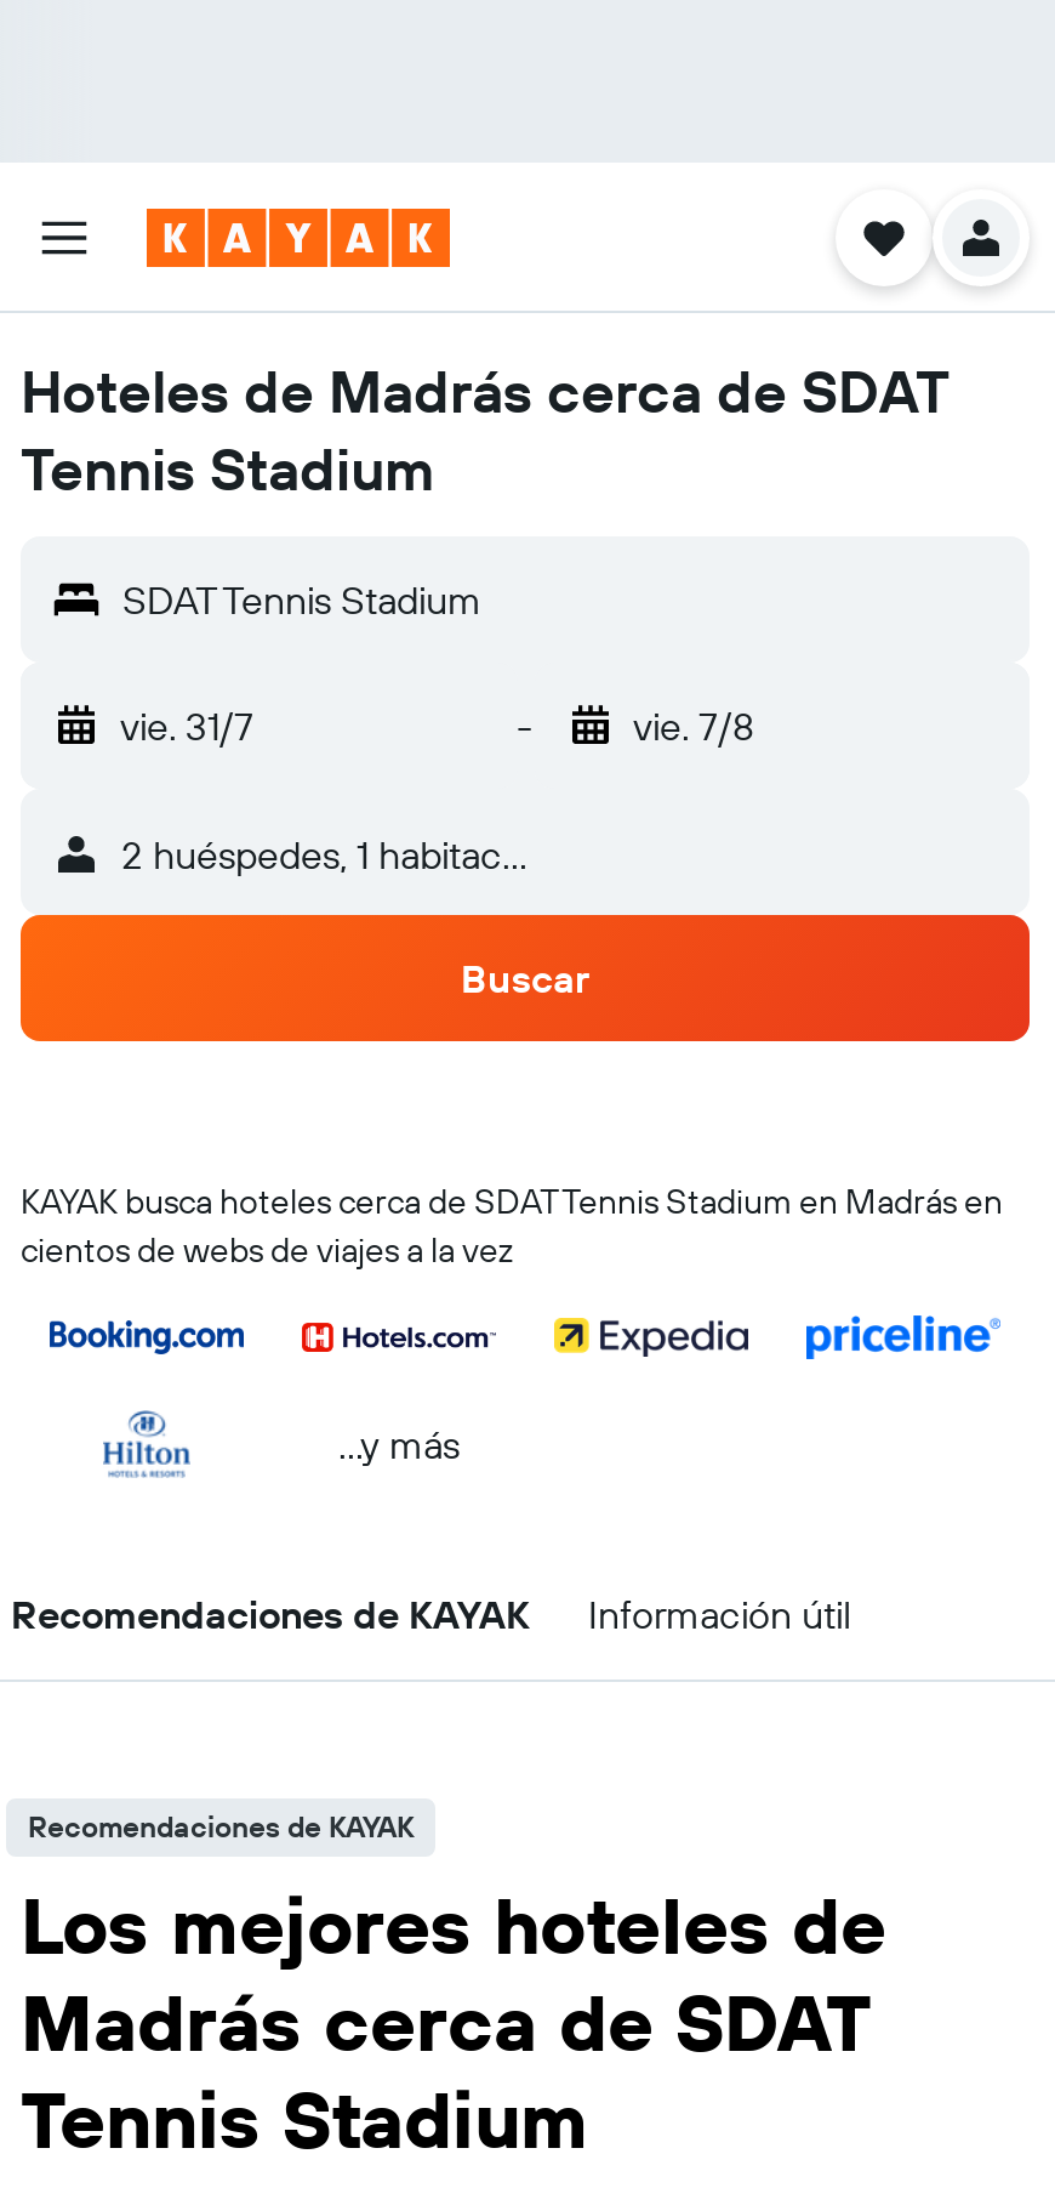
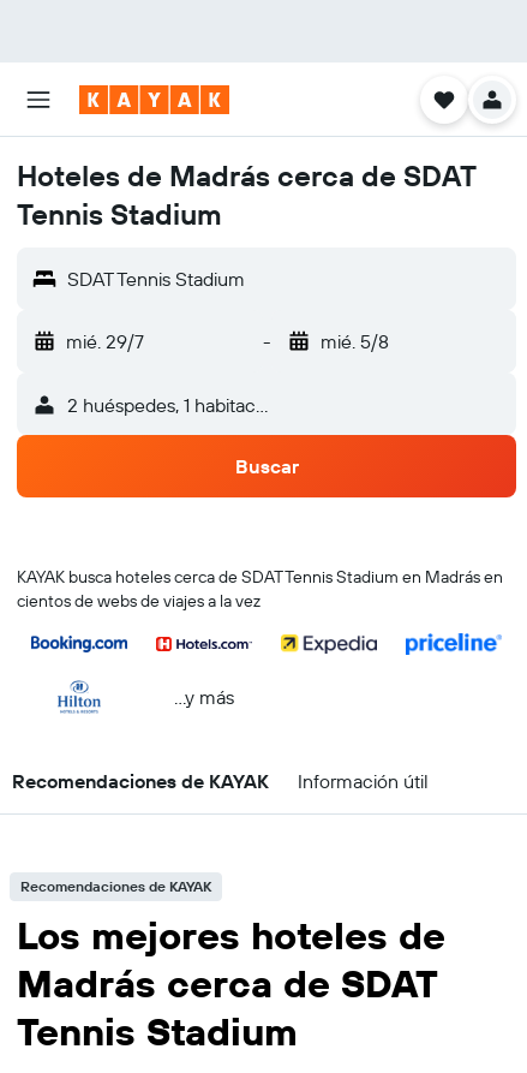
[120,701,253,750] vie. 31/7 -> [66,329,144,353] mié. 29/7
[633,701,754,750] vie. 7/8 -> [320,329,388,353] mié. 5/8

